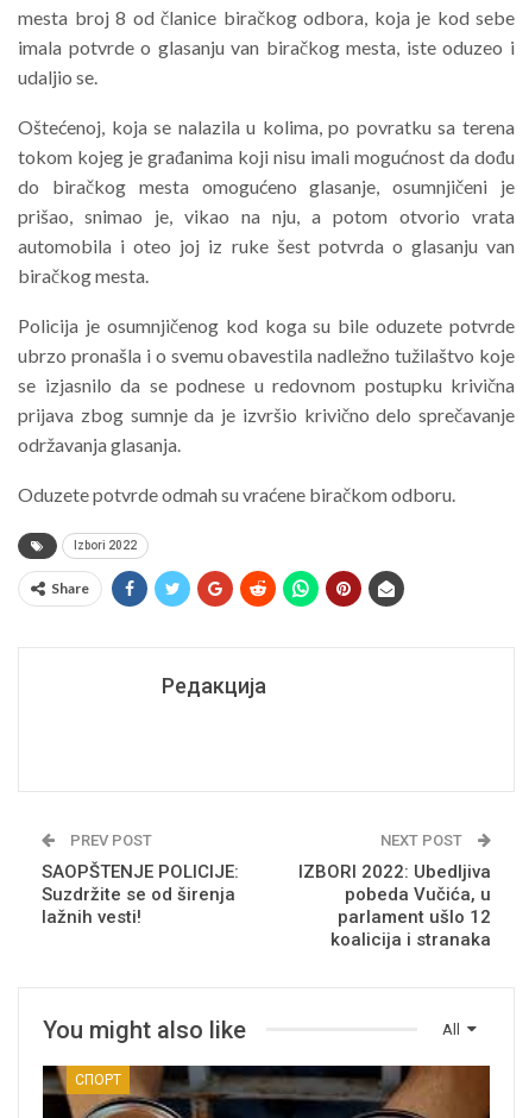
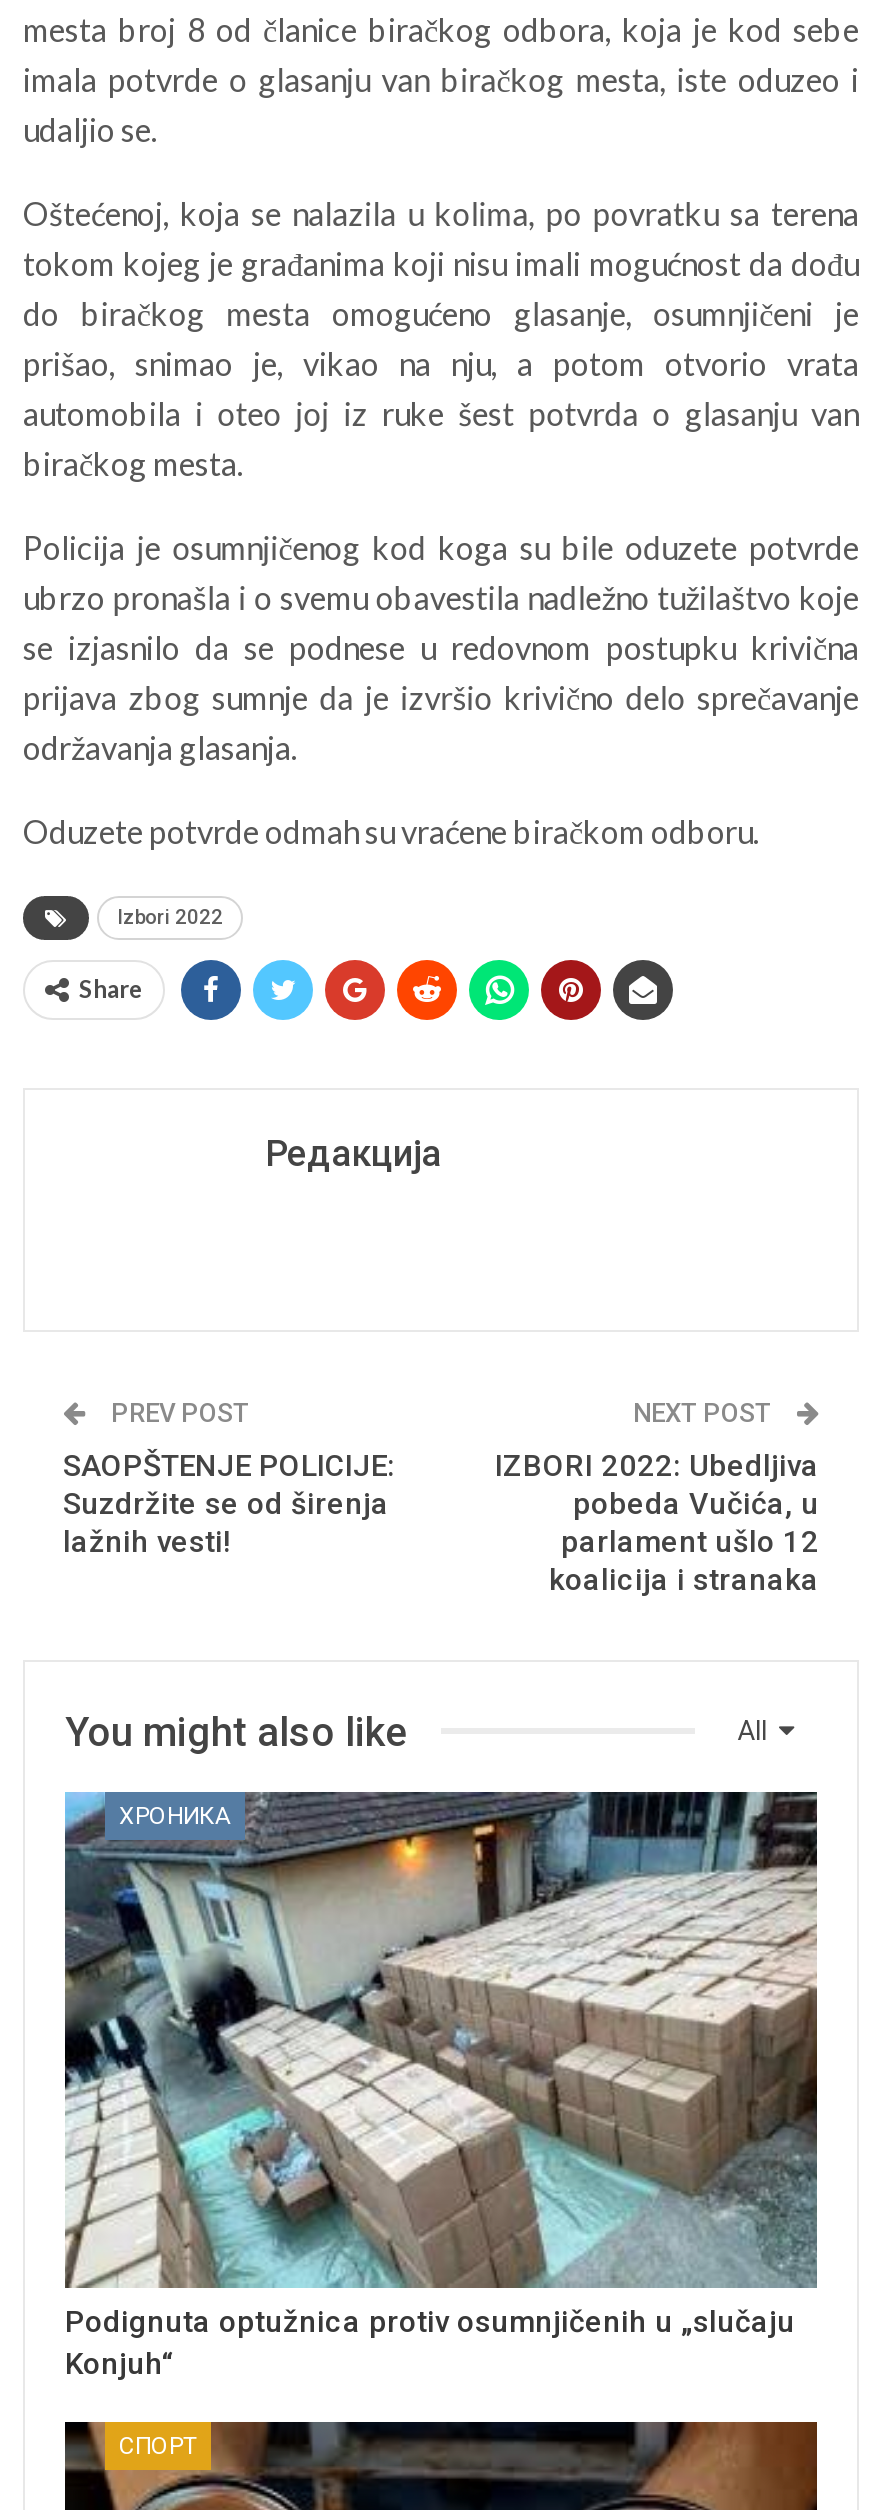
none -> [63,1790,819,2288] [image] | ХРОНИКА
none -> [65,2304,795,2382] Podignuta optužnica protiv osumnjičenih u „slučaju | Konjuh“

